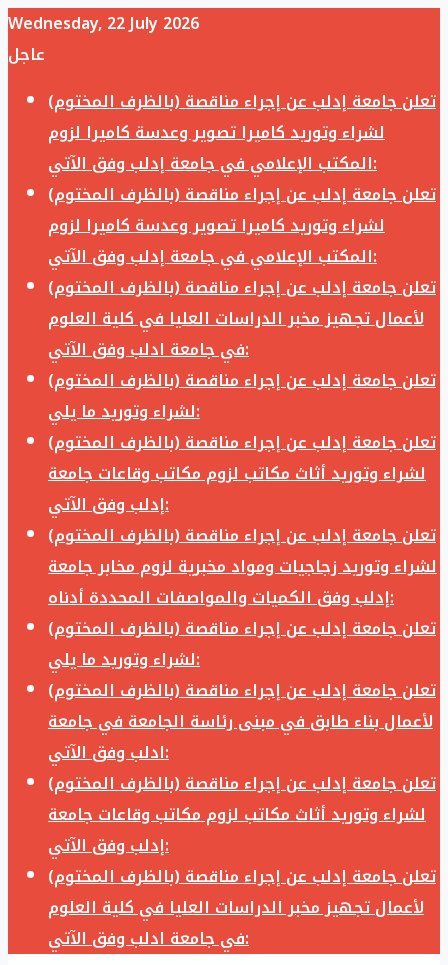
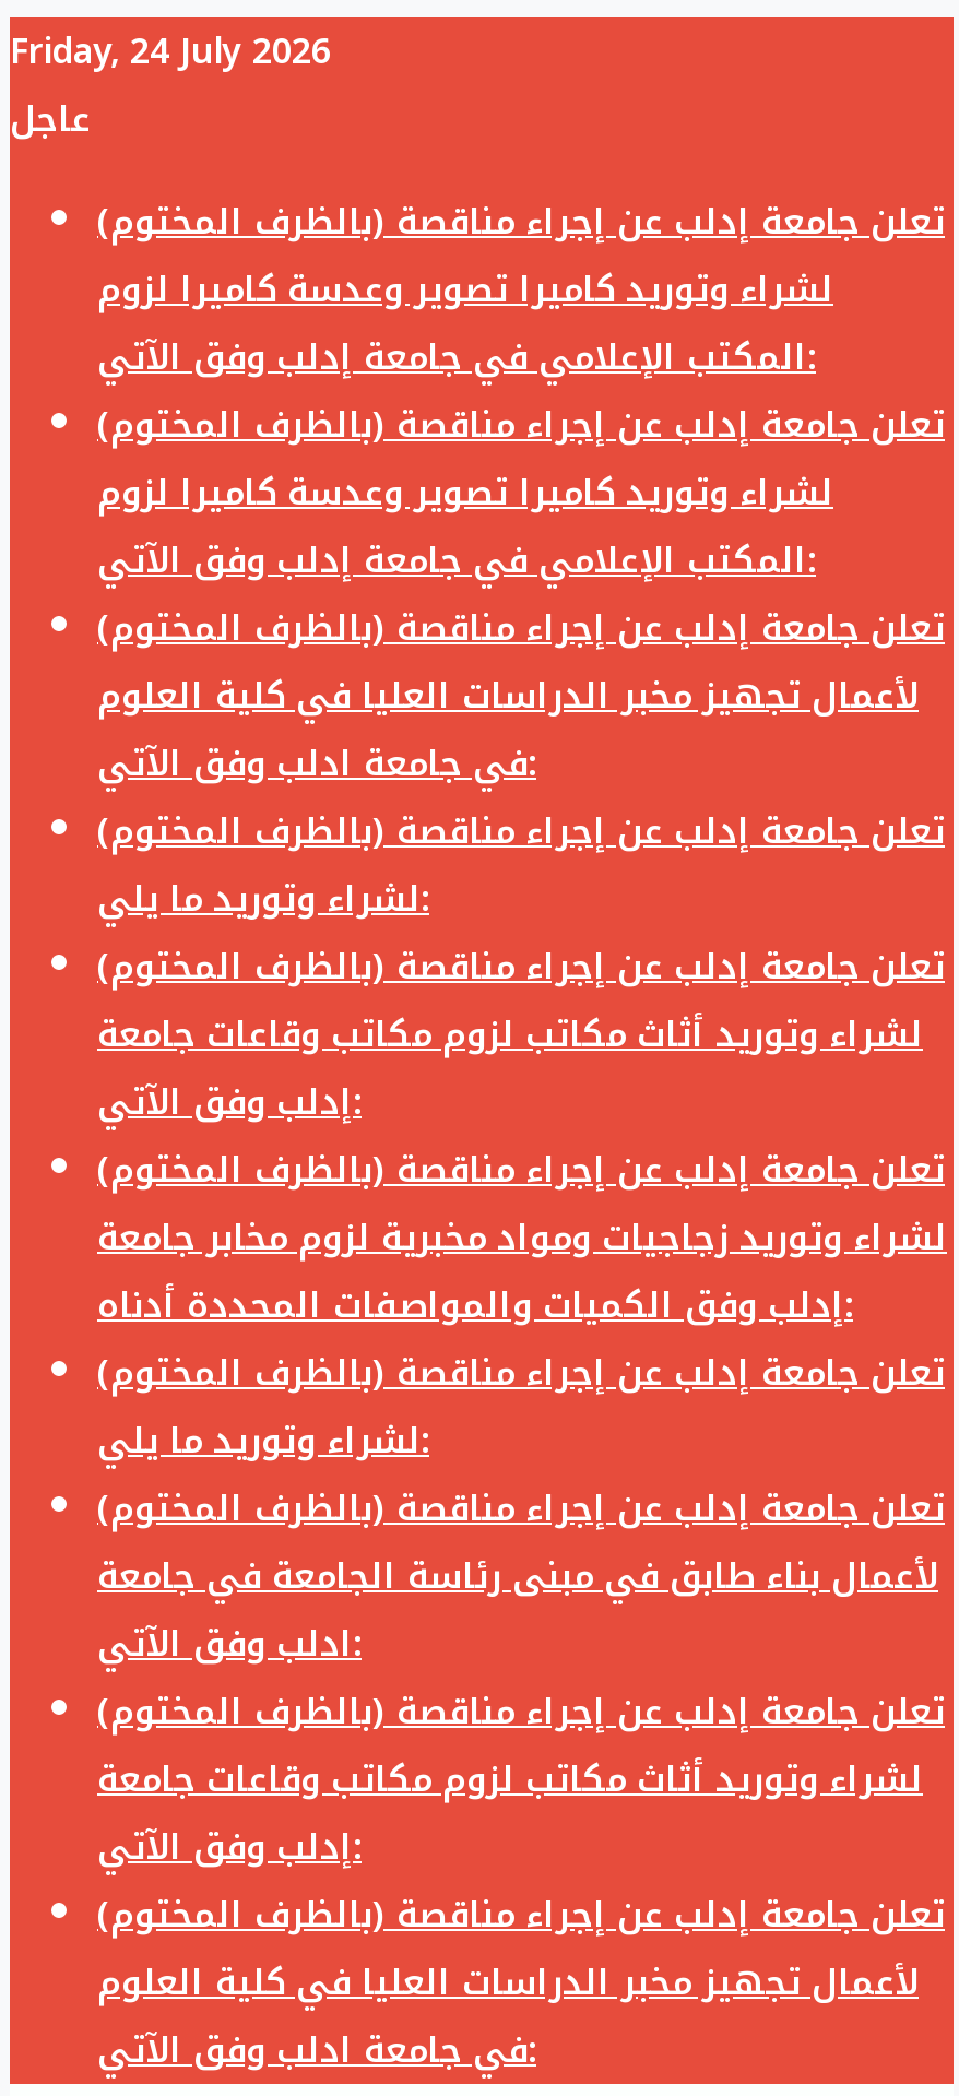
[8,8,199,39] Wednesday, 22 July 2026 -> [10,17,331,85] Friday, 24 July 2026

